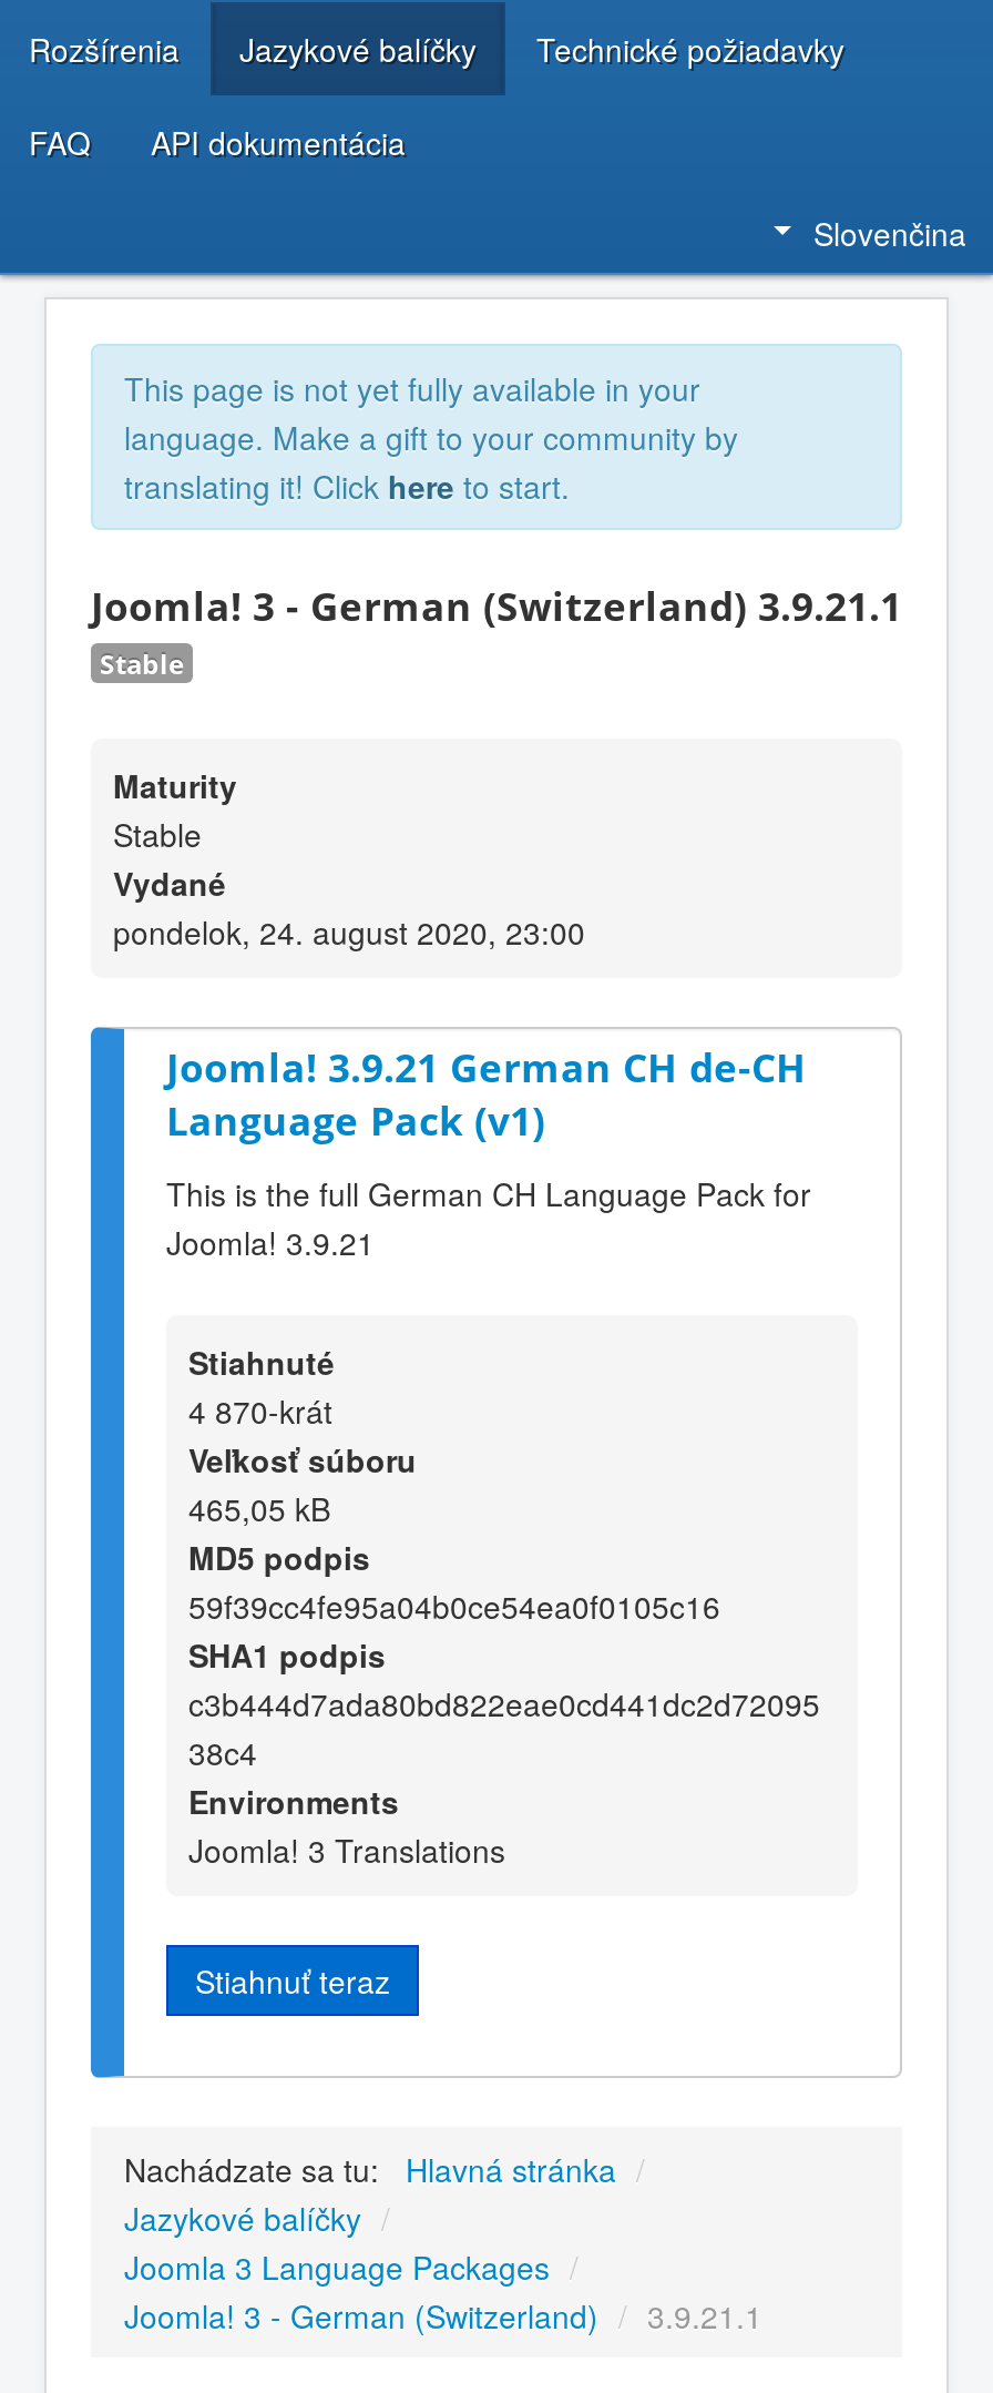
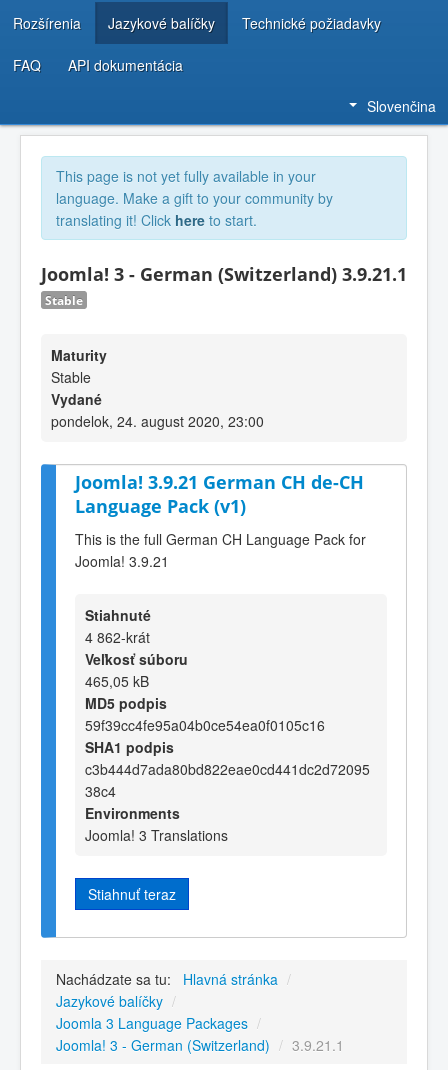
[188,1388,332,1433] 4 870-krát -> [85,627,150,647] 4 862-krát

